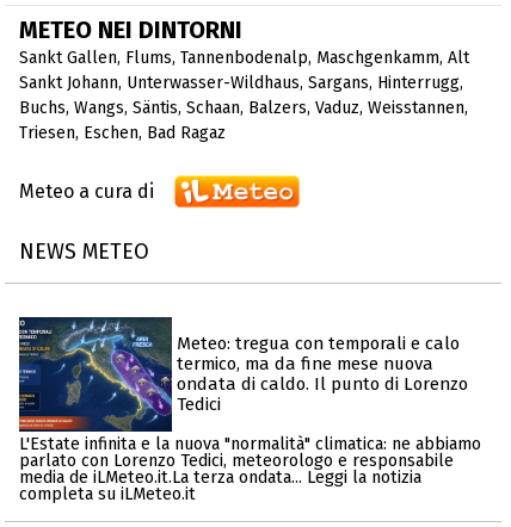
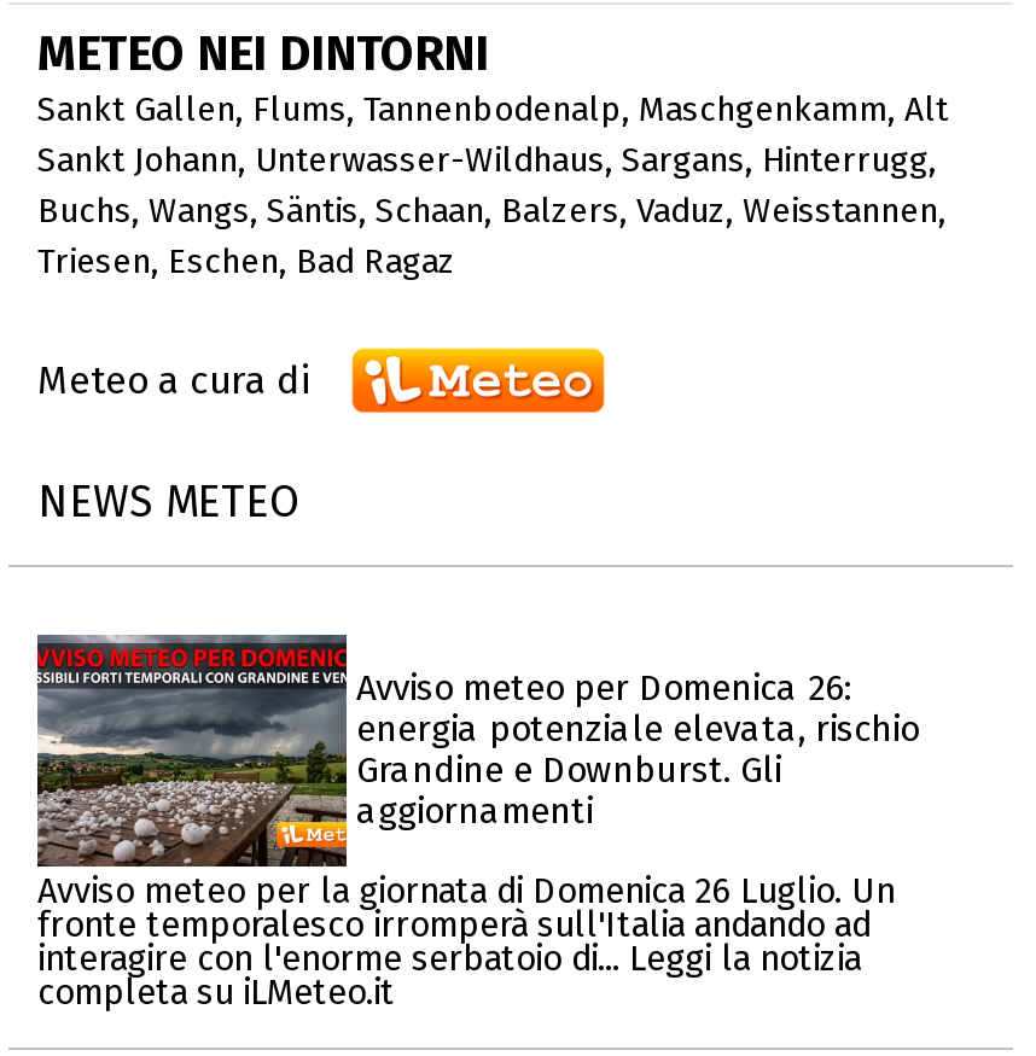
[18,316,468,424] [image] | Meteo: tregua con temporali e calo | termico, ma da fine mese nuova | ondata di caldo. Il punto di Lorenzo | Tedici -> [35,632,919,852] [image] | Avviso meteo per Domenica 26: | energia potenziale elevata, rischio | Grandine e Downburst. Gli | aggiornamenti
[19,434,481,487] L'Estate infinita e la nuova "normalità" climatica: ne abbiamo | parlato con Lorenzo Tedici, meteorologo e responsabile | media de iLMeteo.it.La terza ondata... Leggi la notizia -> [37,871,895,979] Avviso meteo per la giornata di Domenica 26 Luglio. Un | fronte temporalesco irromperà sull'Italia andando ad | interagire con l'enorme serbatoio di... Leggi la notizia

